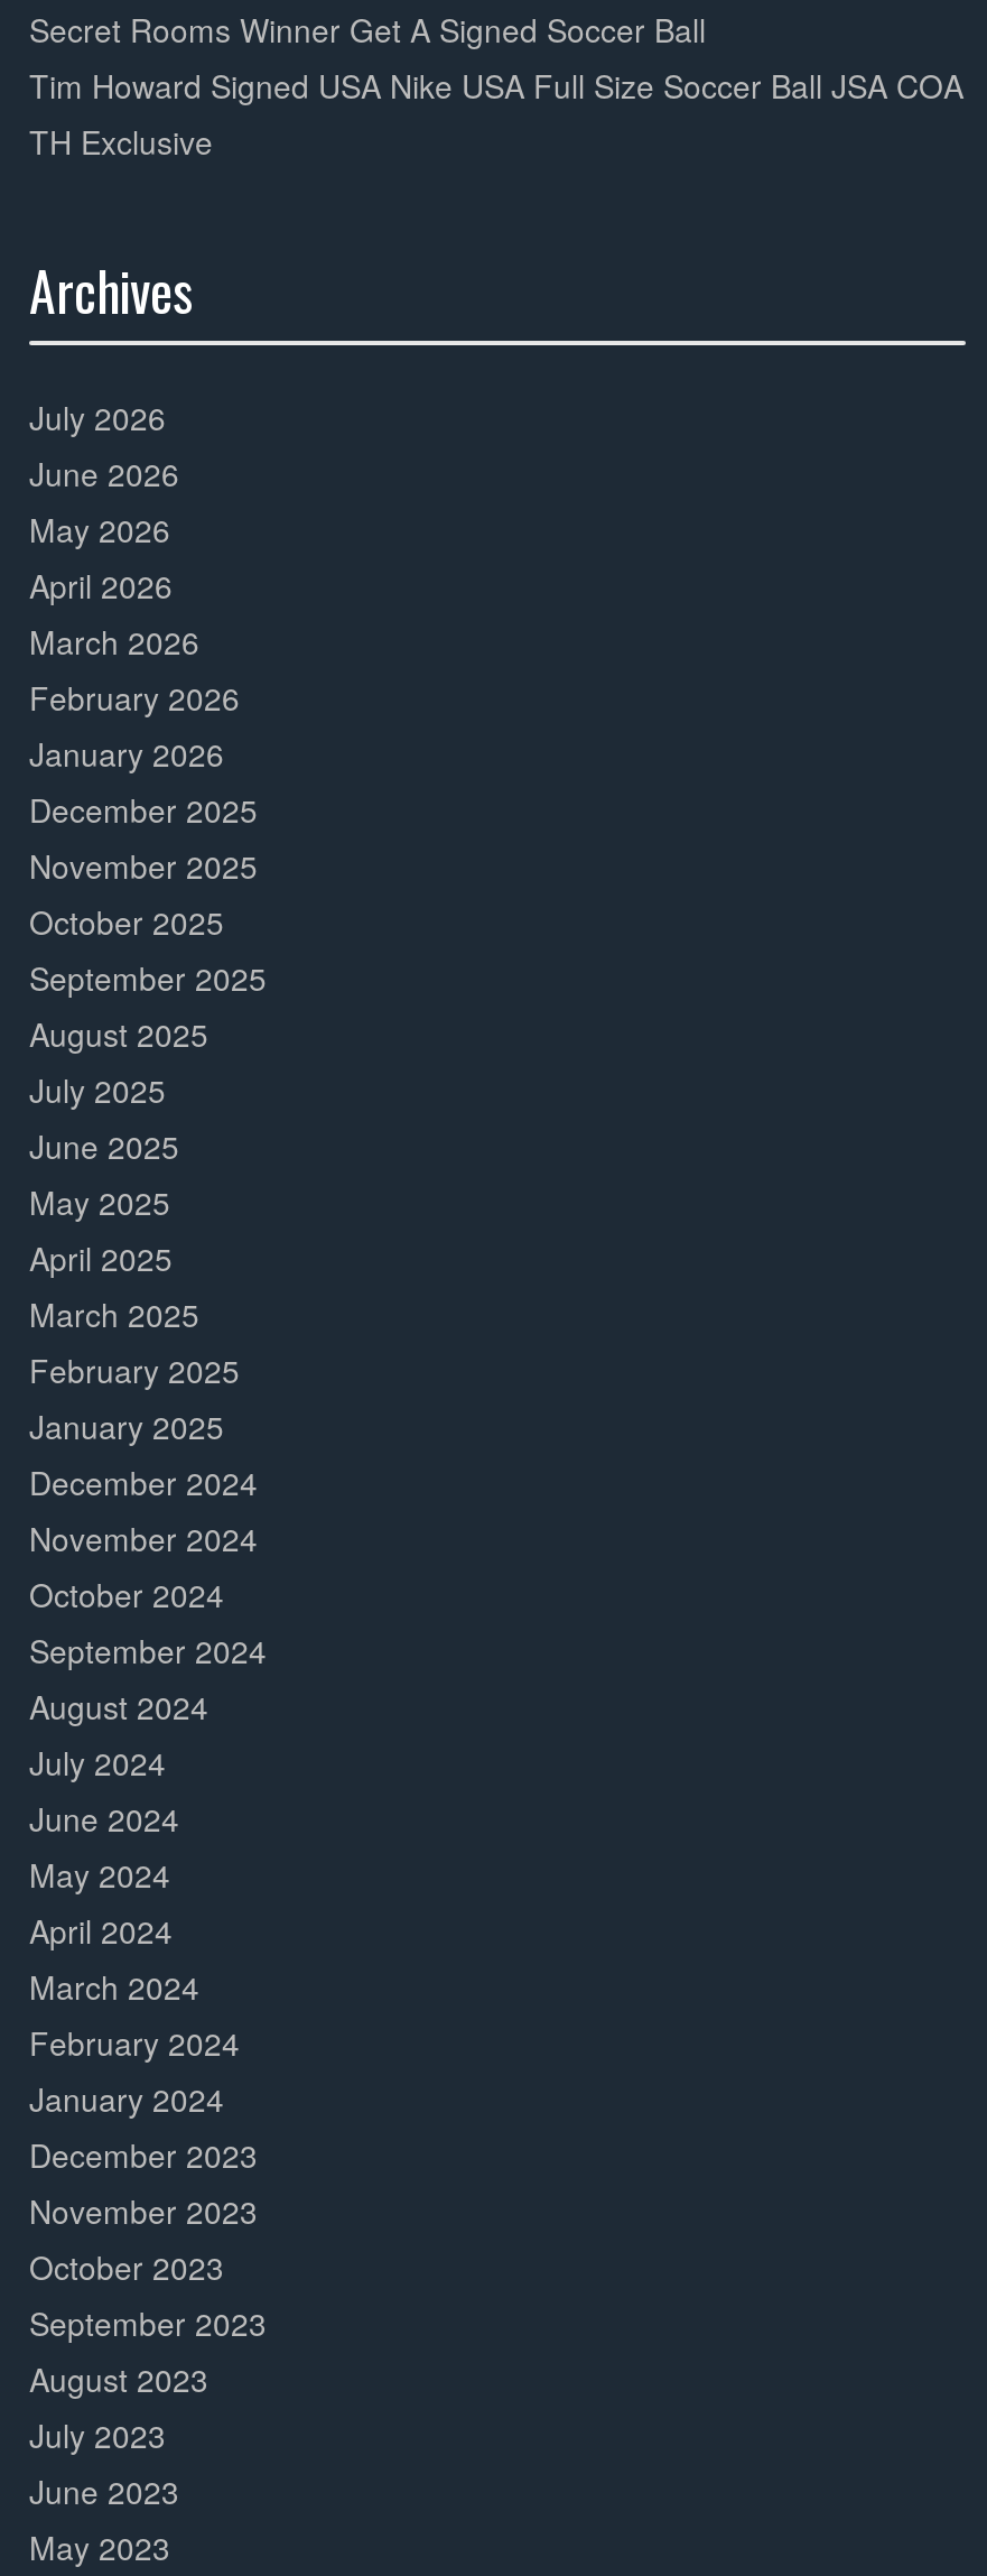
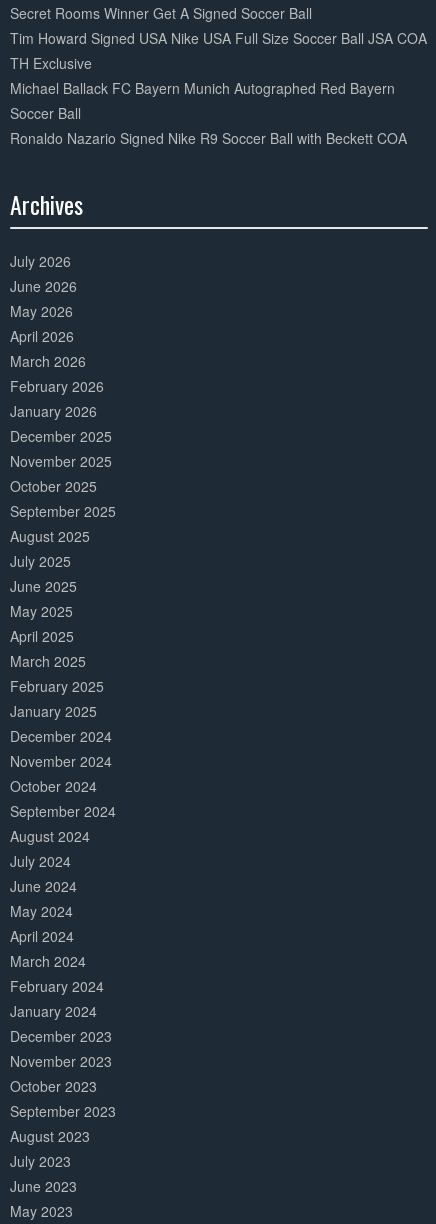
none -> [10,78,407,148] Michael Ballack FC Bayern Munich Autographed Red Bayern | Soccer Ball | Ronaldo Nazario Signed Nike R9 Soccer Ball with Beckett COA

